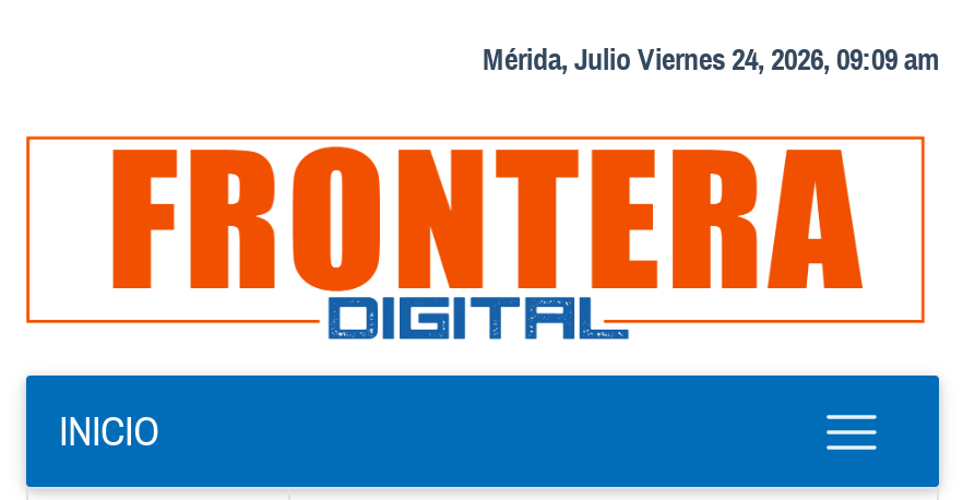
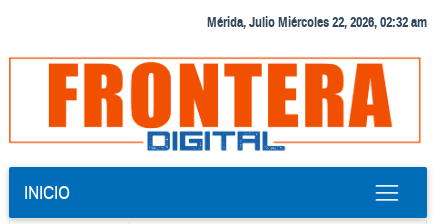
[483,41,939,79] Mérida, Julio Viernes 24, 2026, 09:09 am -> [207,14,427,31] Mérida, Julio Miércoles 22, 2026, 02:32 am

